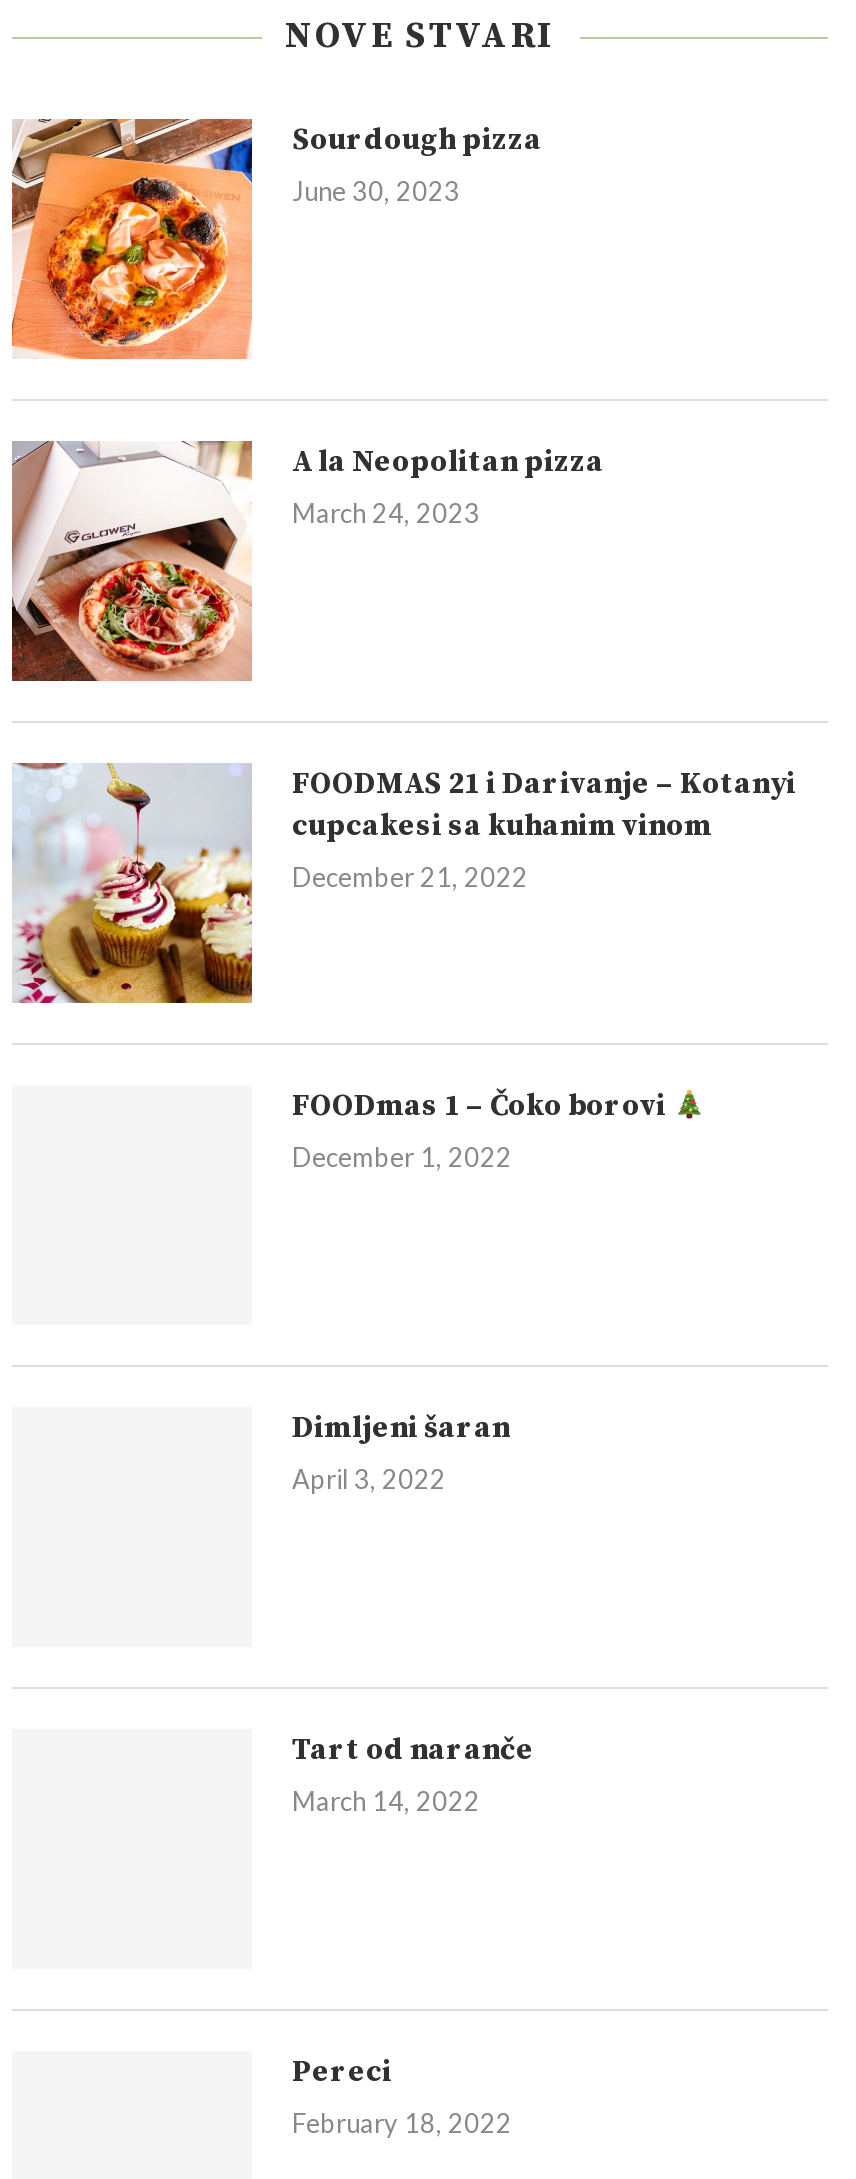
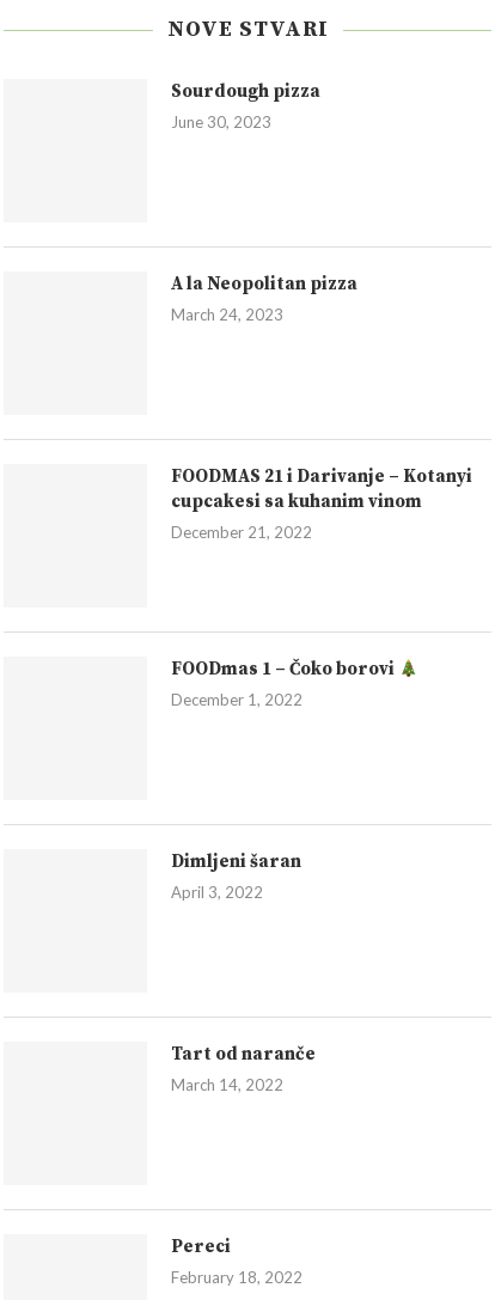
[10,117,254,361] [image] -> none
[10,439,254,683] [image] -> none
[12,761,254,1005] [image] -> none

